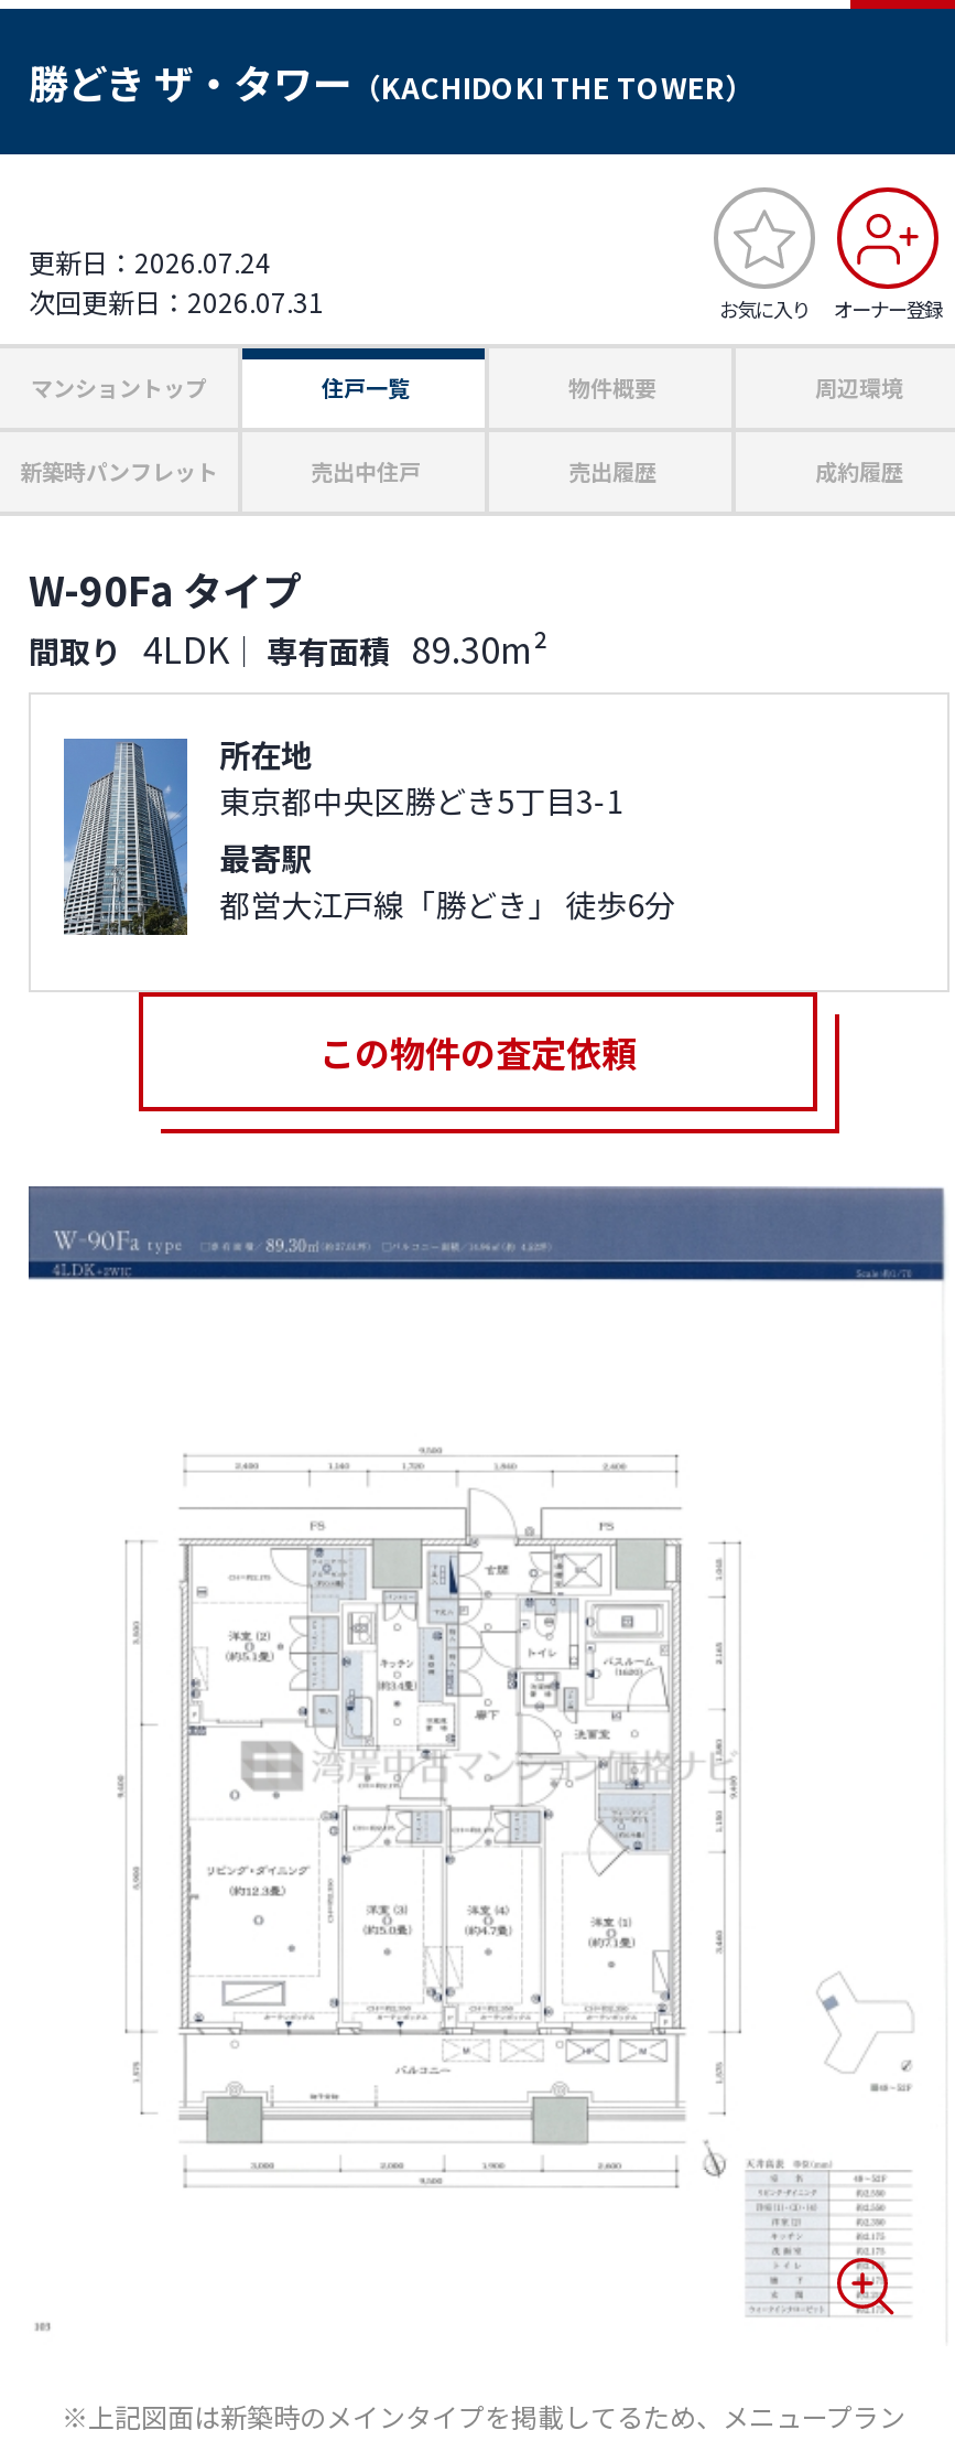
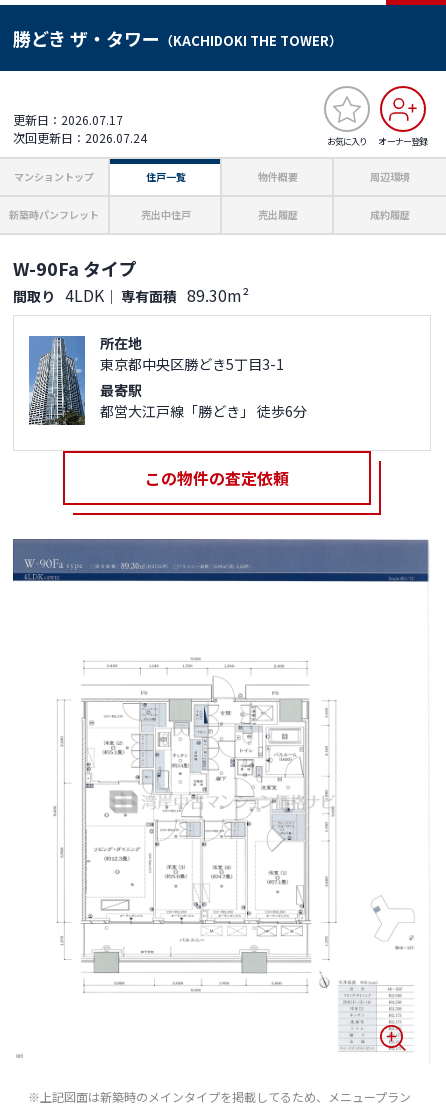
[29,243,271,280] 更新日：2026.07.24 -> [13,111,123,128] 更新日：2026.07.17
[29,282,324,320] 次回更新日：2026.07.31 -> [13,129,147,146] 次回更新日：2026.07.24

